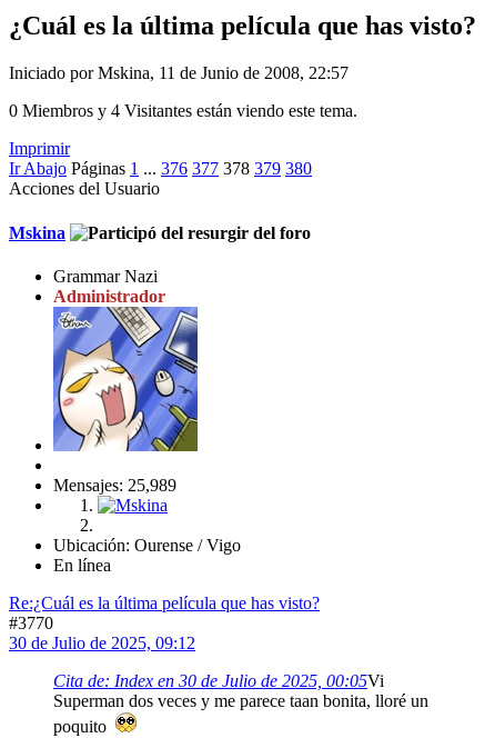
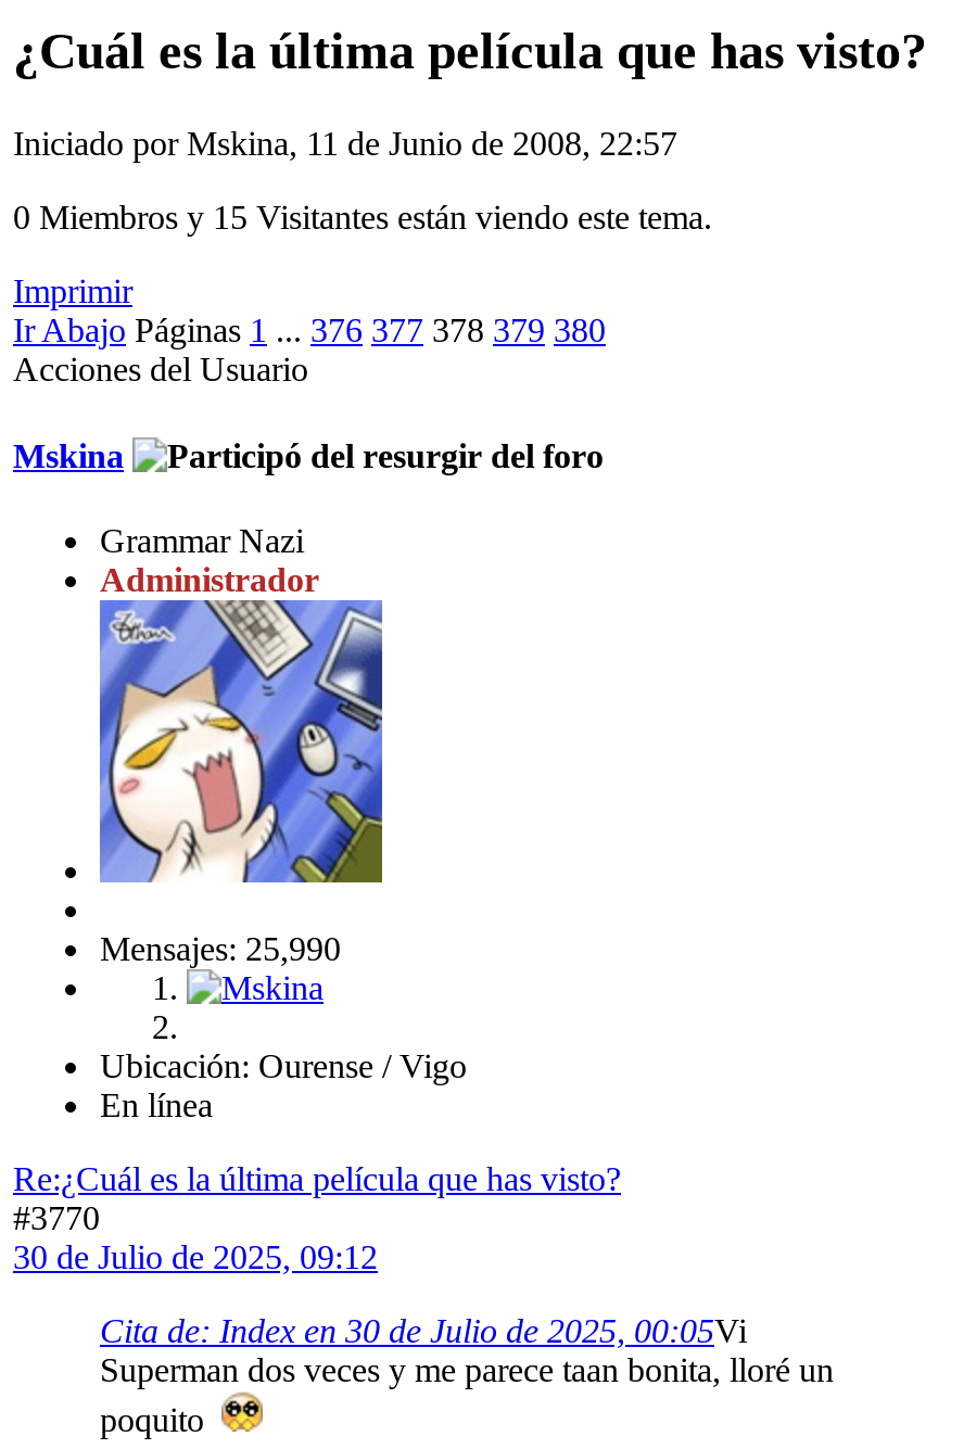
[9,102,357,120] 0 Miembros y 4 Visitantes están viendo este tema. -> [13,199,712,236] 0 Miembros y 15 Visitantes están viendo este tema.
[53,476,176,494] Mensajes: 25,989 -> [100,930,341,967] Mensajes: 25,990

